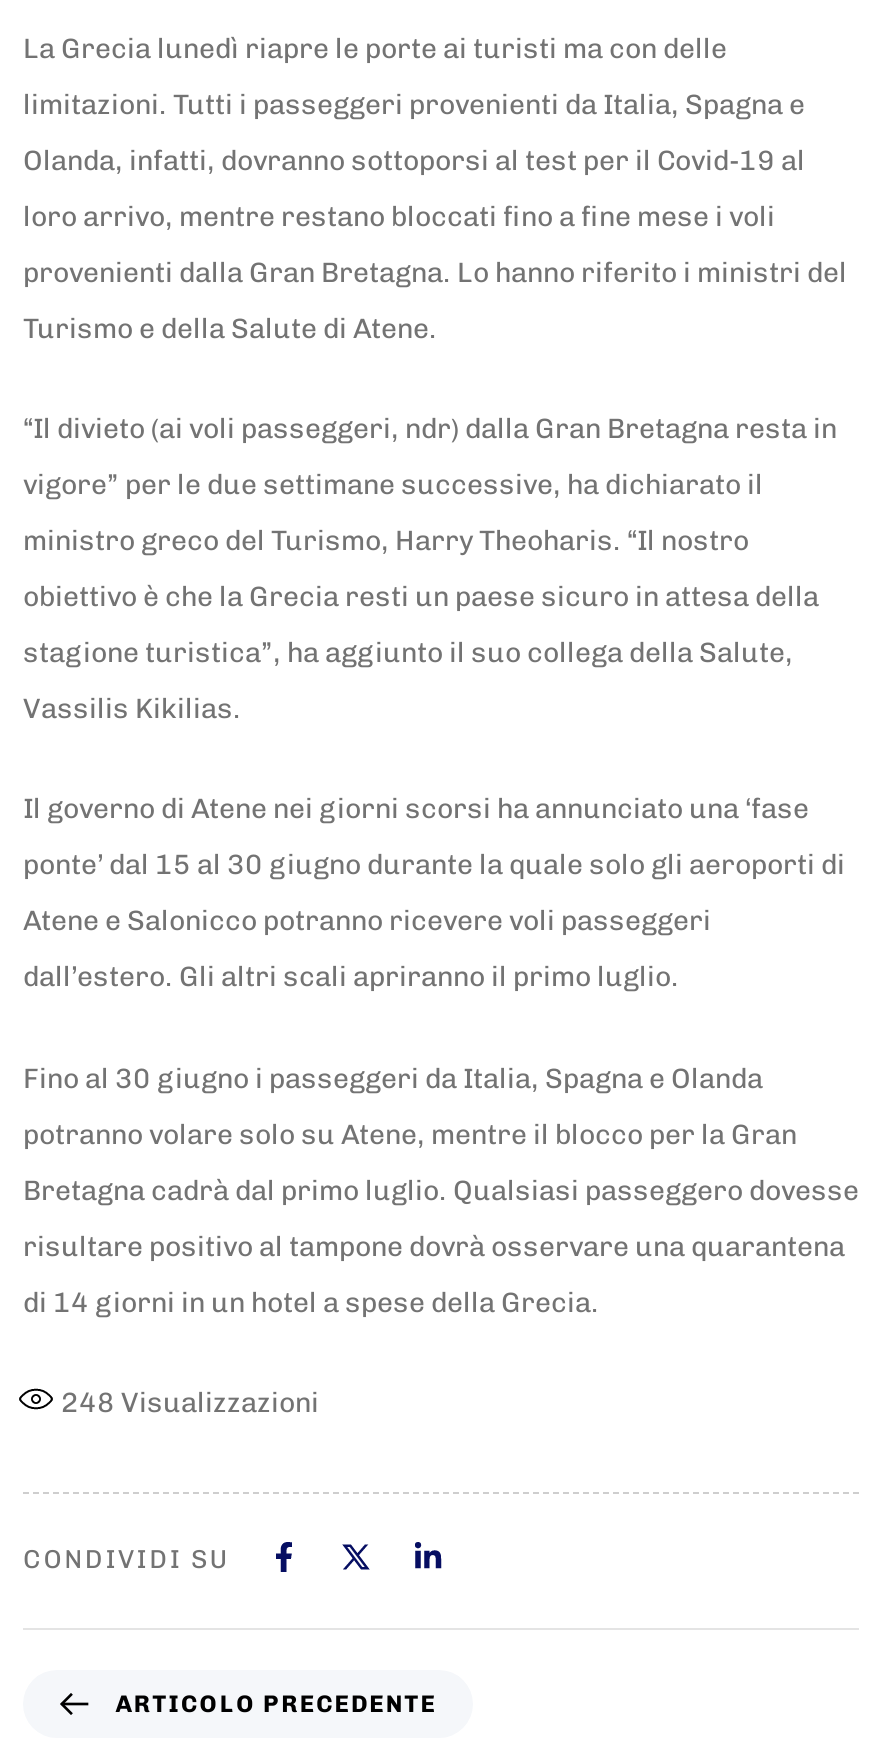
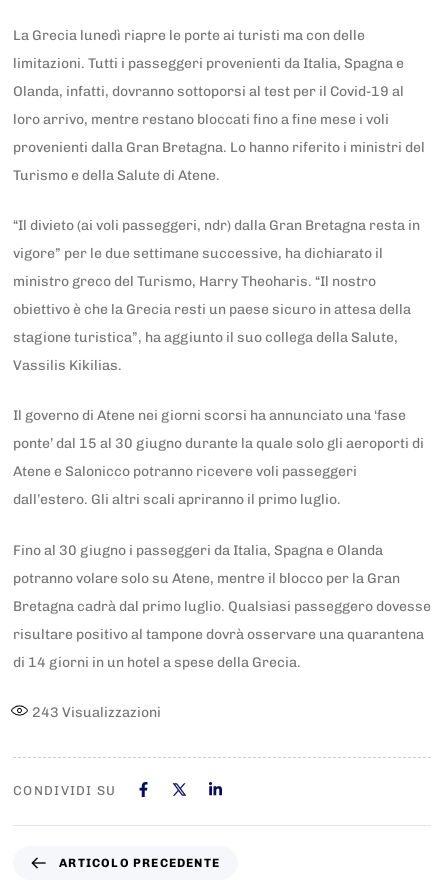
[61,1386,319,1420] 248 Visualizzazioni -> [32,704,161,721] 243 Visualizzazioni

